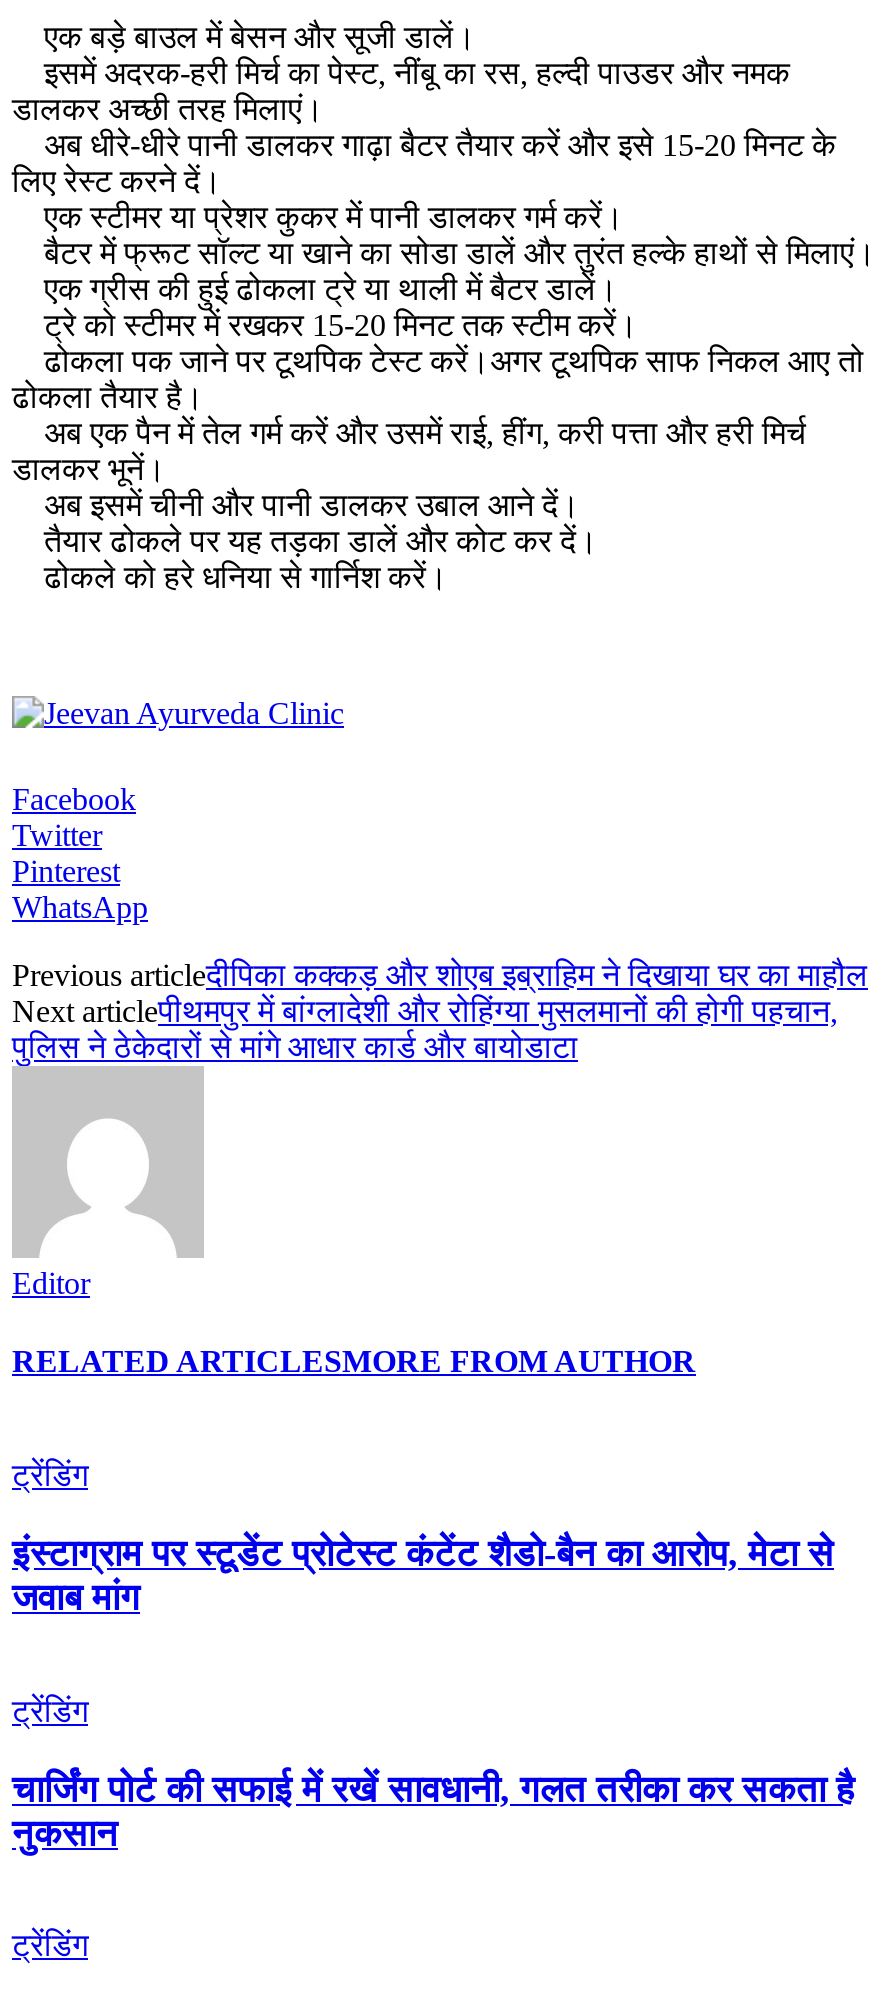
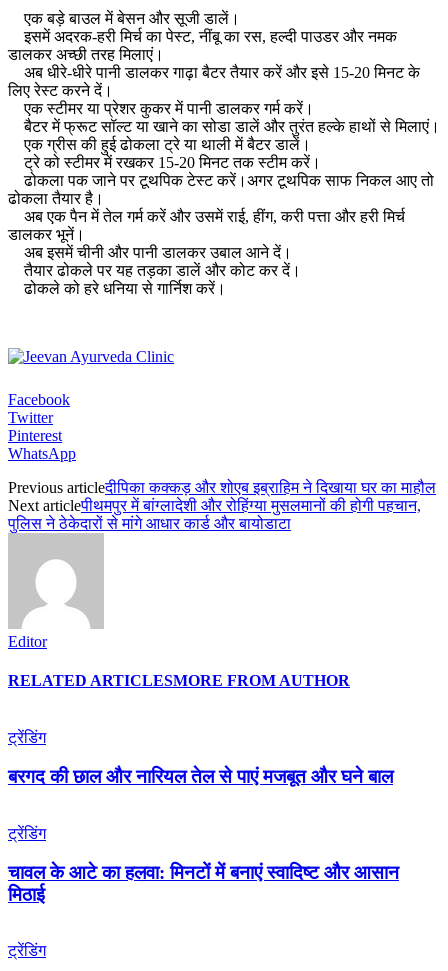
[12,1532,834,1618] इंस्टाग्राम पर स्टूडेंट प्रोटेस्ट कंटेंट शैडो-बैन का आरोप, मेटा से | जवाब मांग -> [8,766,393,787] बरगद की छाल और नारियल तेल से पाएं मजबूत और घने बाल
[12,1767,854,1853] चार्जिंग पोर्ट की सफाई में रखें सावधानी, गलत तरीका कर सकता है | नुकसान -> [8,861,399,904] चावल के आटे का हलवा: मिनटों में बनाएं स्वादिष्ट और आसान | मिठाई

